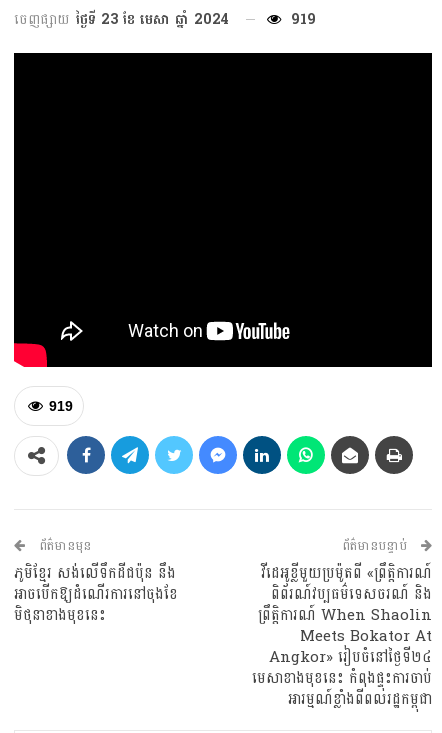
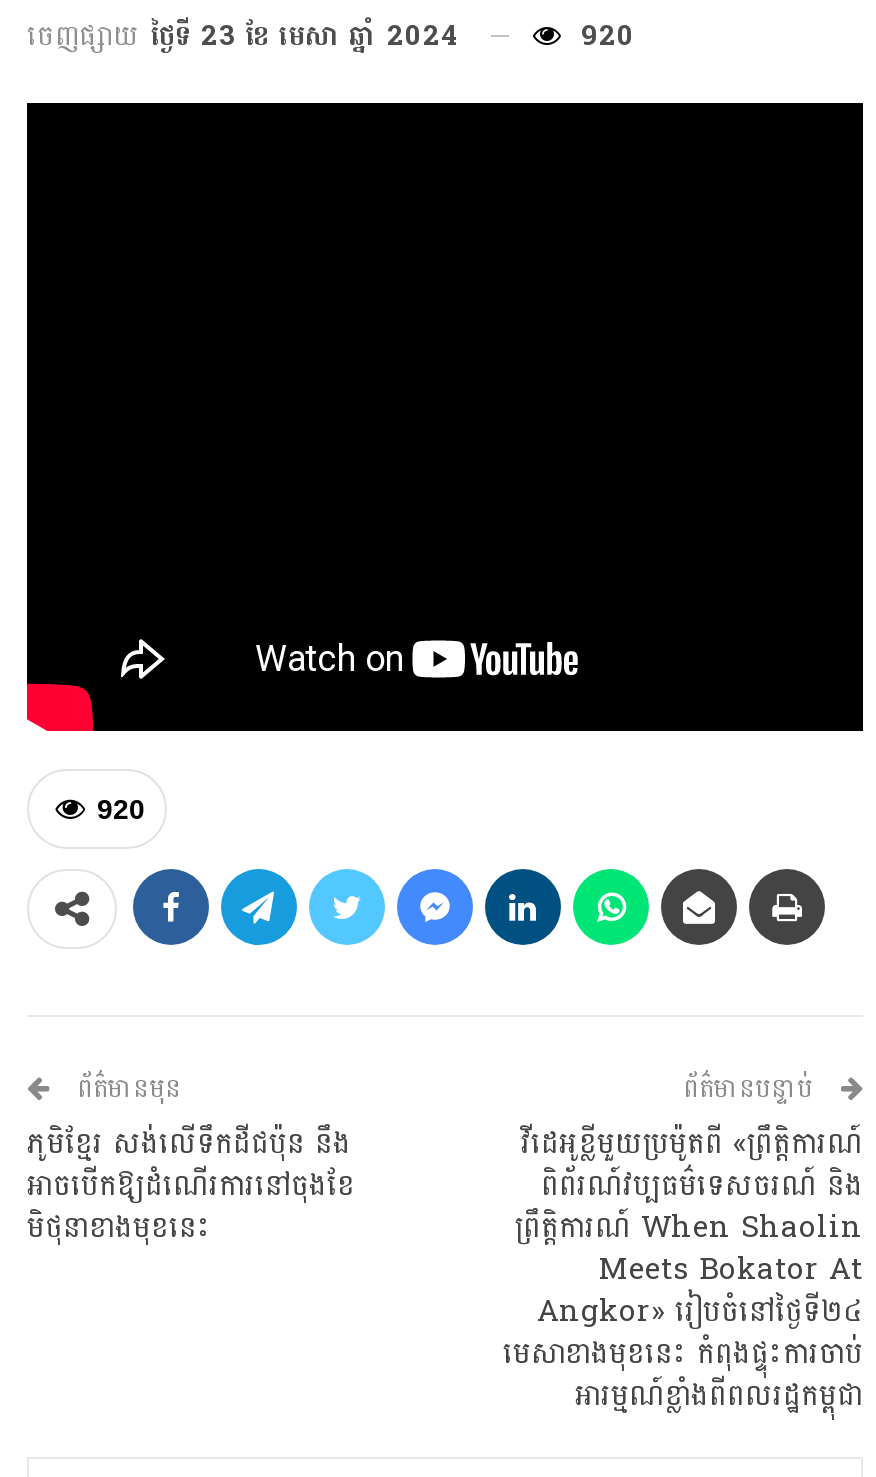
[291,7,316,32] 919 -> [581,10,635,60] 920
[49,398,73,414] 919 -> [97,794,145,826] 920

